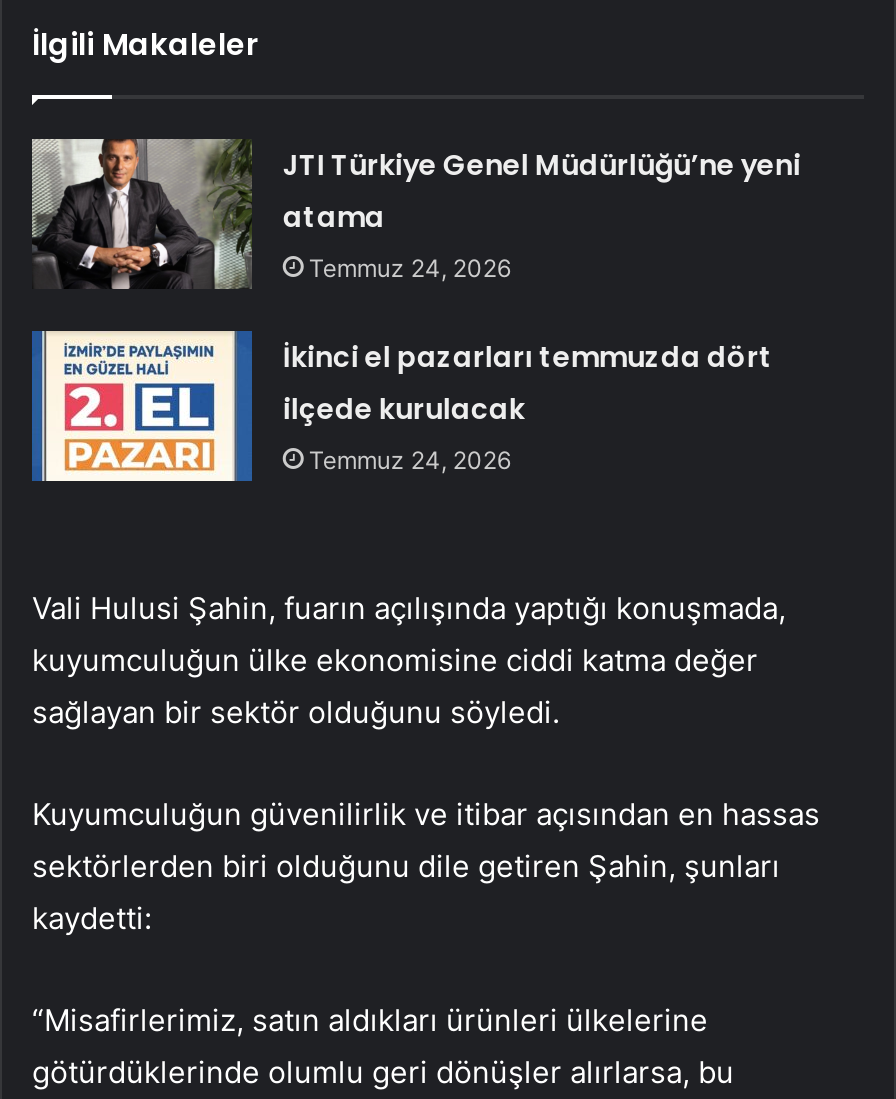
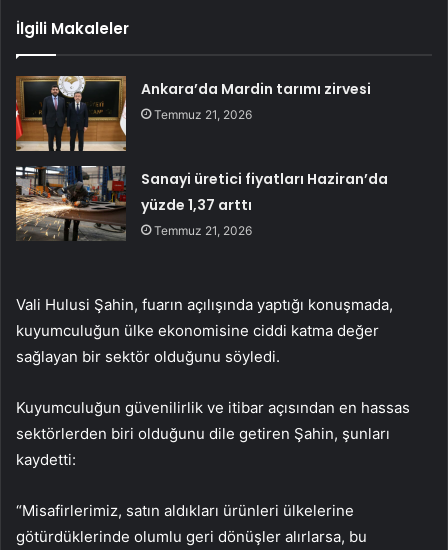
[30,137,801,291] [image] | JTI Türkiye Genel Müdürlüğü’ne yeni | atama | Temmuz 24, 2026 -> [15,75,371,152] [image] | Ankara’da Mardin tarımı zirvesi | Temmuz 21, 2026
[30,329,773,483] [image] | İkinci el pazarları temmuzda dört | ilçede kurulacak | Temmuz 24, 2026 -> [15,165,388,242] [image] | Sanayi üretici fiyatları Haziran’da | yüzde 1,37 arttı | Temmuz 21, 2026

